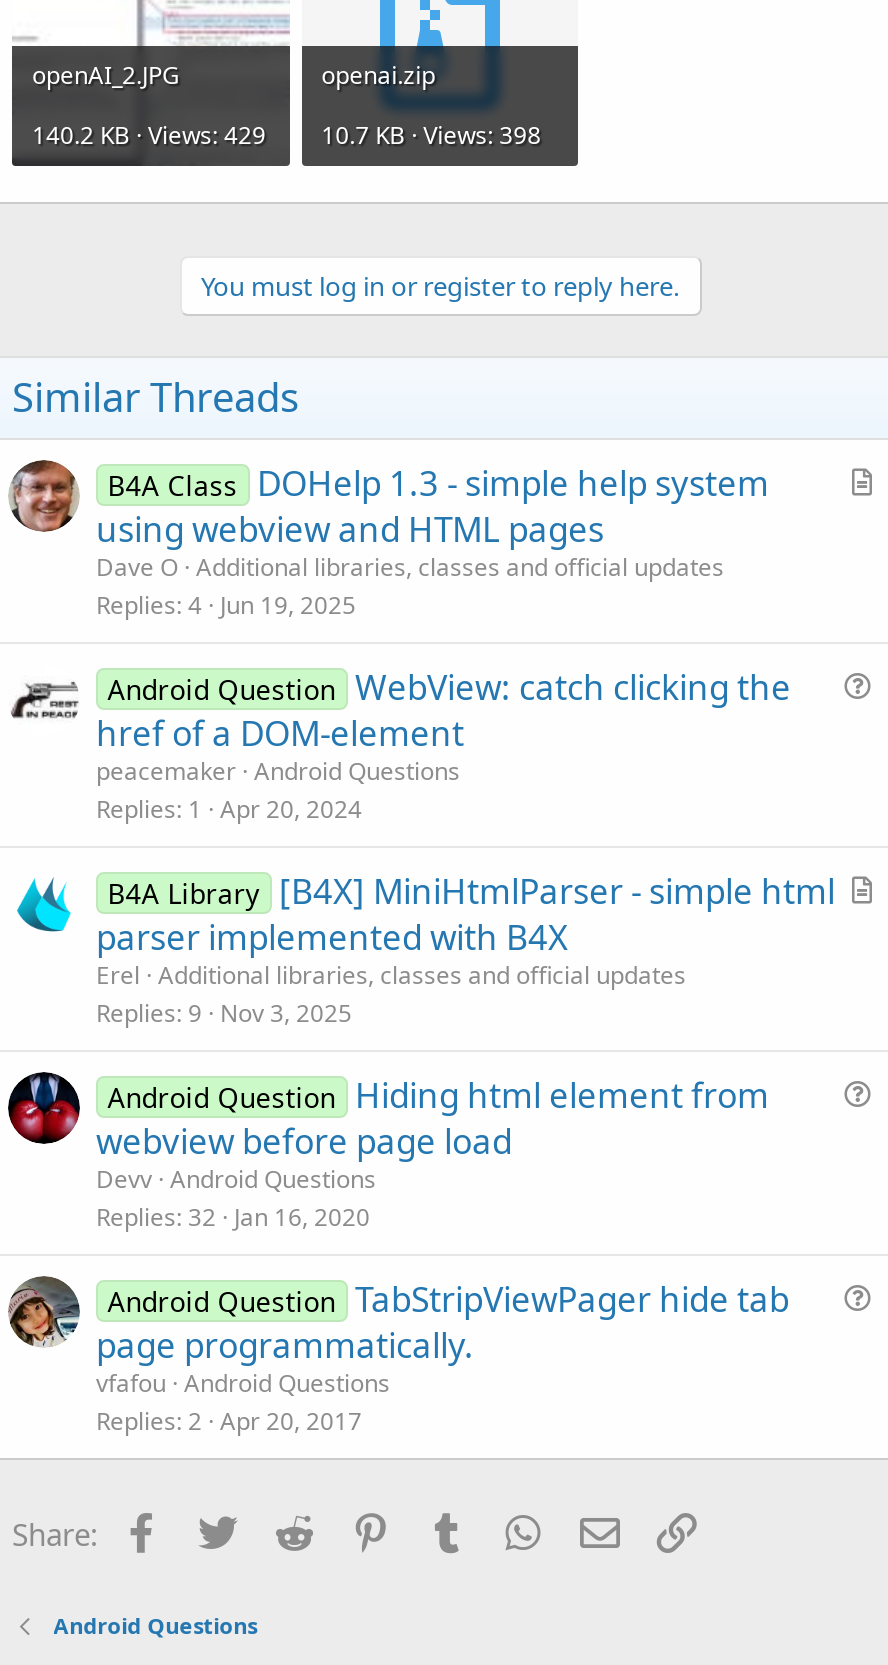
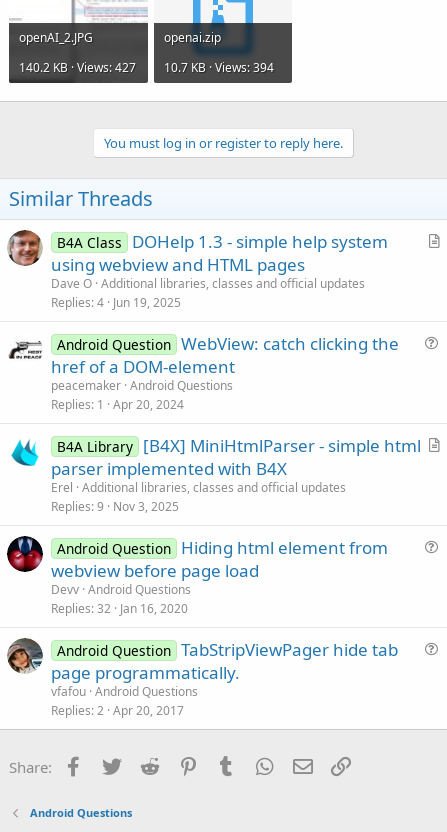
[32,118,266,152] 140.2 KB · Views: 429 -> [19,59,136,76] 140.2 KB · Views: 427
[321,118,541,152] 10.7 KB · Views: 398 -> [164,59,274,76] 10.7 KB · Views: 394

